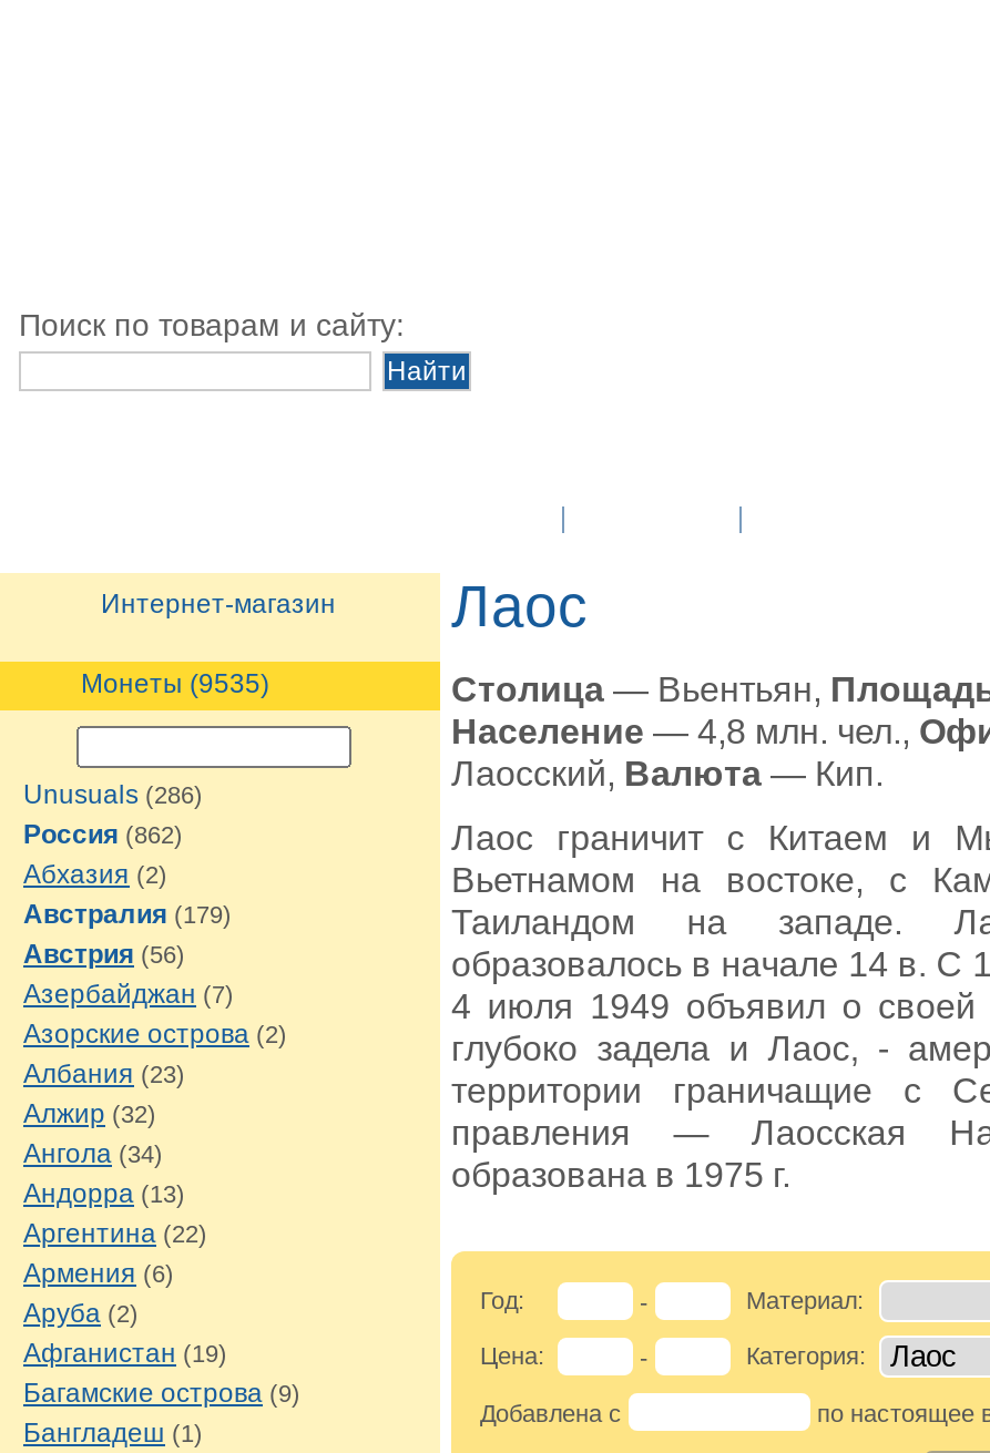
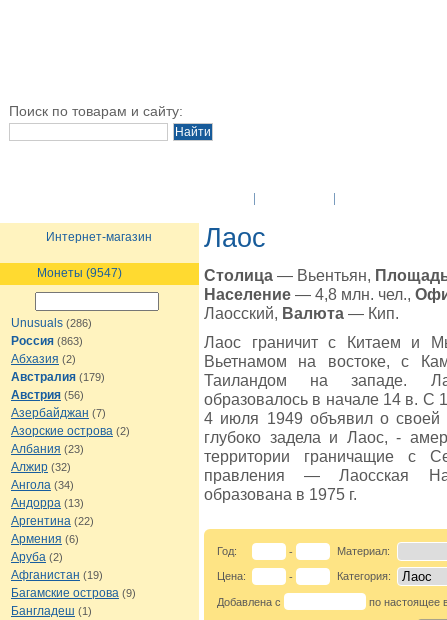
[81,668,269,699] Монеты (9535) -> [37,266,122,280] Монеты (9547)
[23,819,183,850] Россия (862) -> [11,334,83,348] Россия (863)

